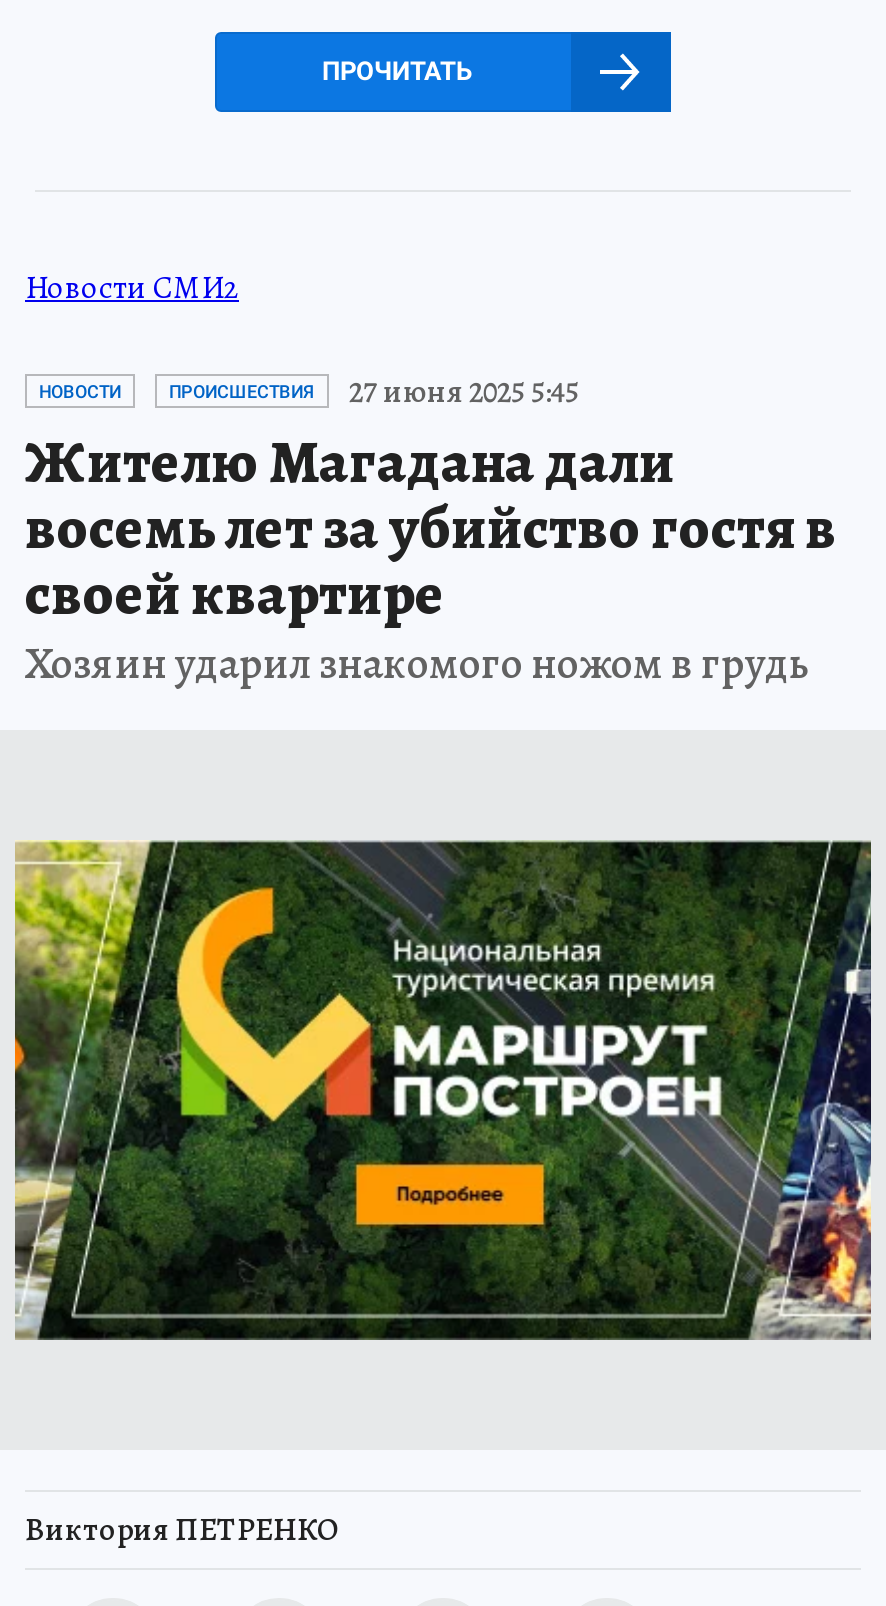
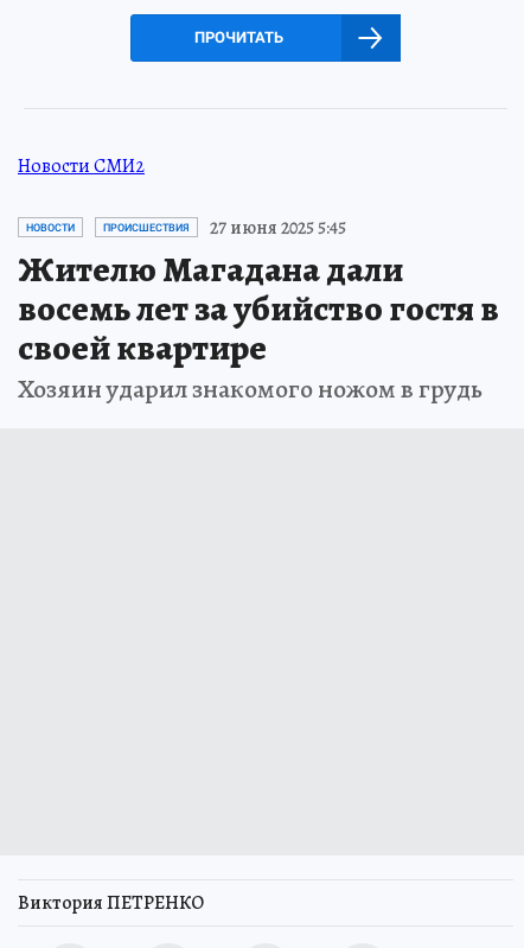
[13,838,873,1342] [image] -> none

